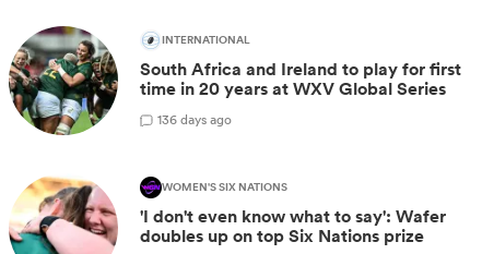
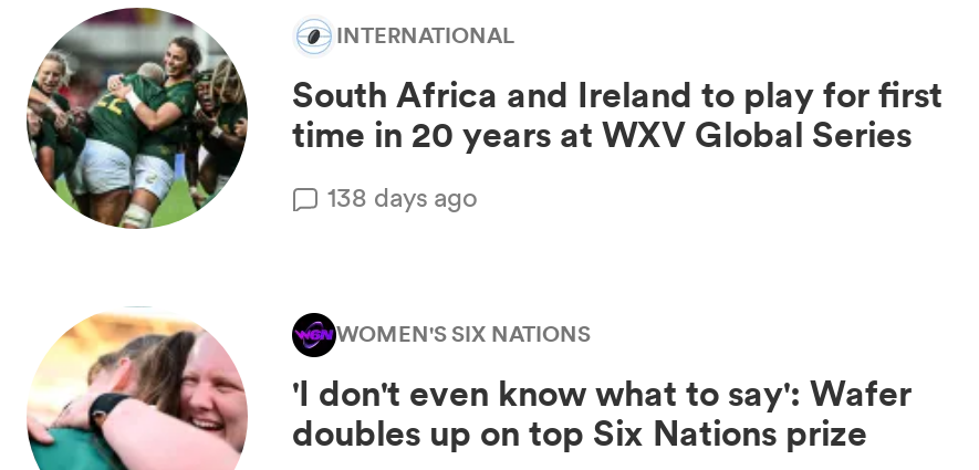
[157,110,232,128] 136 days ago -> [327,177,478,215] 138 days ago

